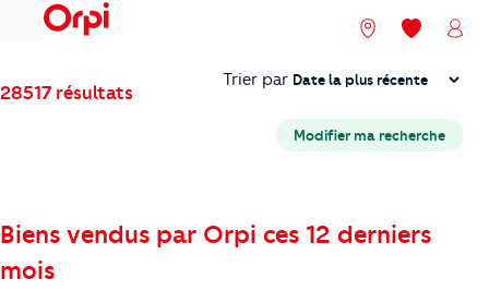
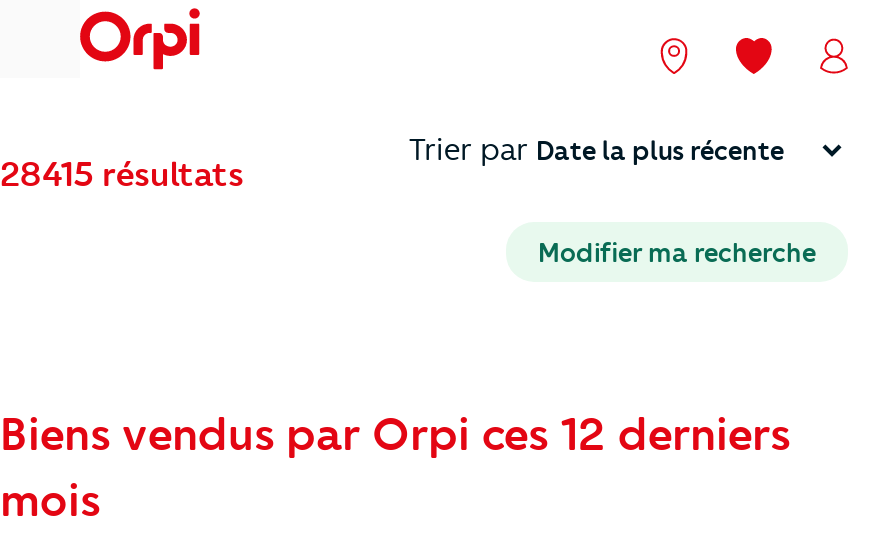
[0,82,133,104] 28517 résultats -> [0,154,244,194] 28415 résultats

